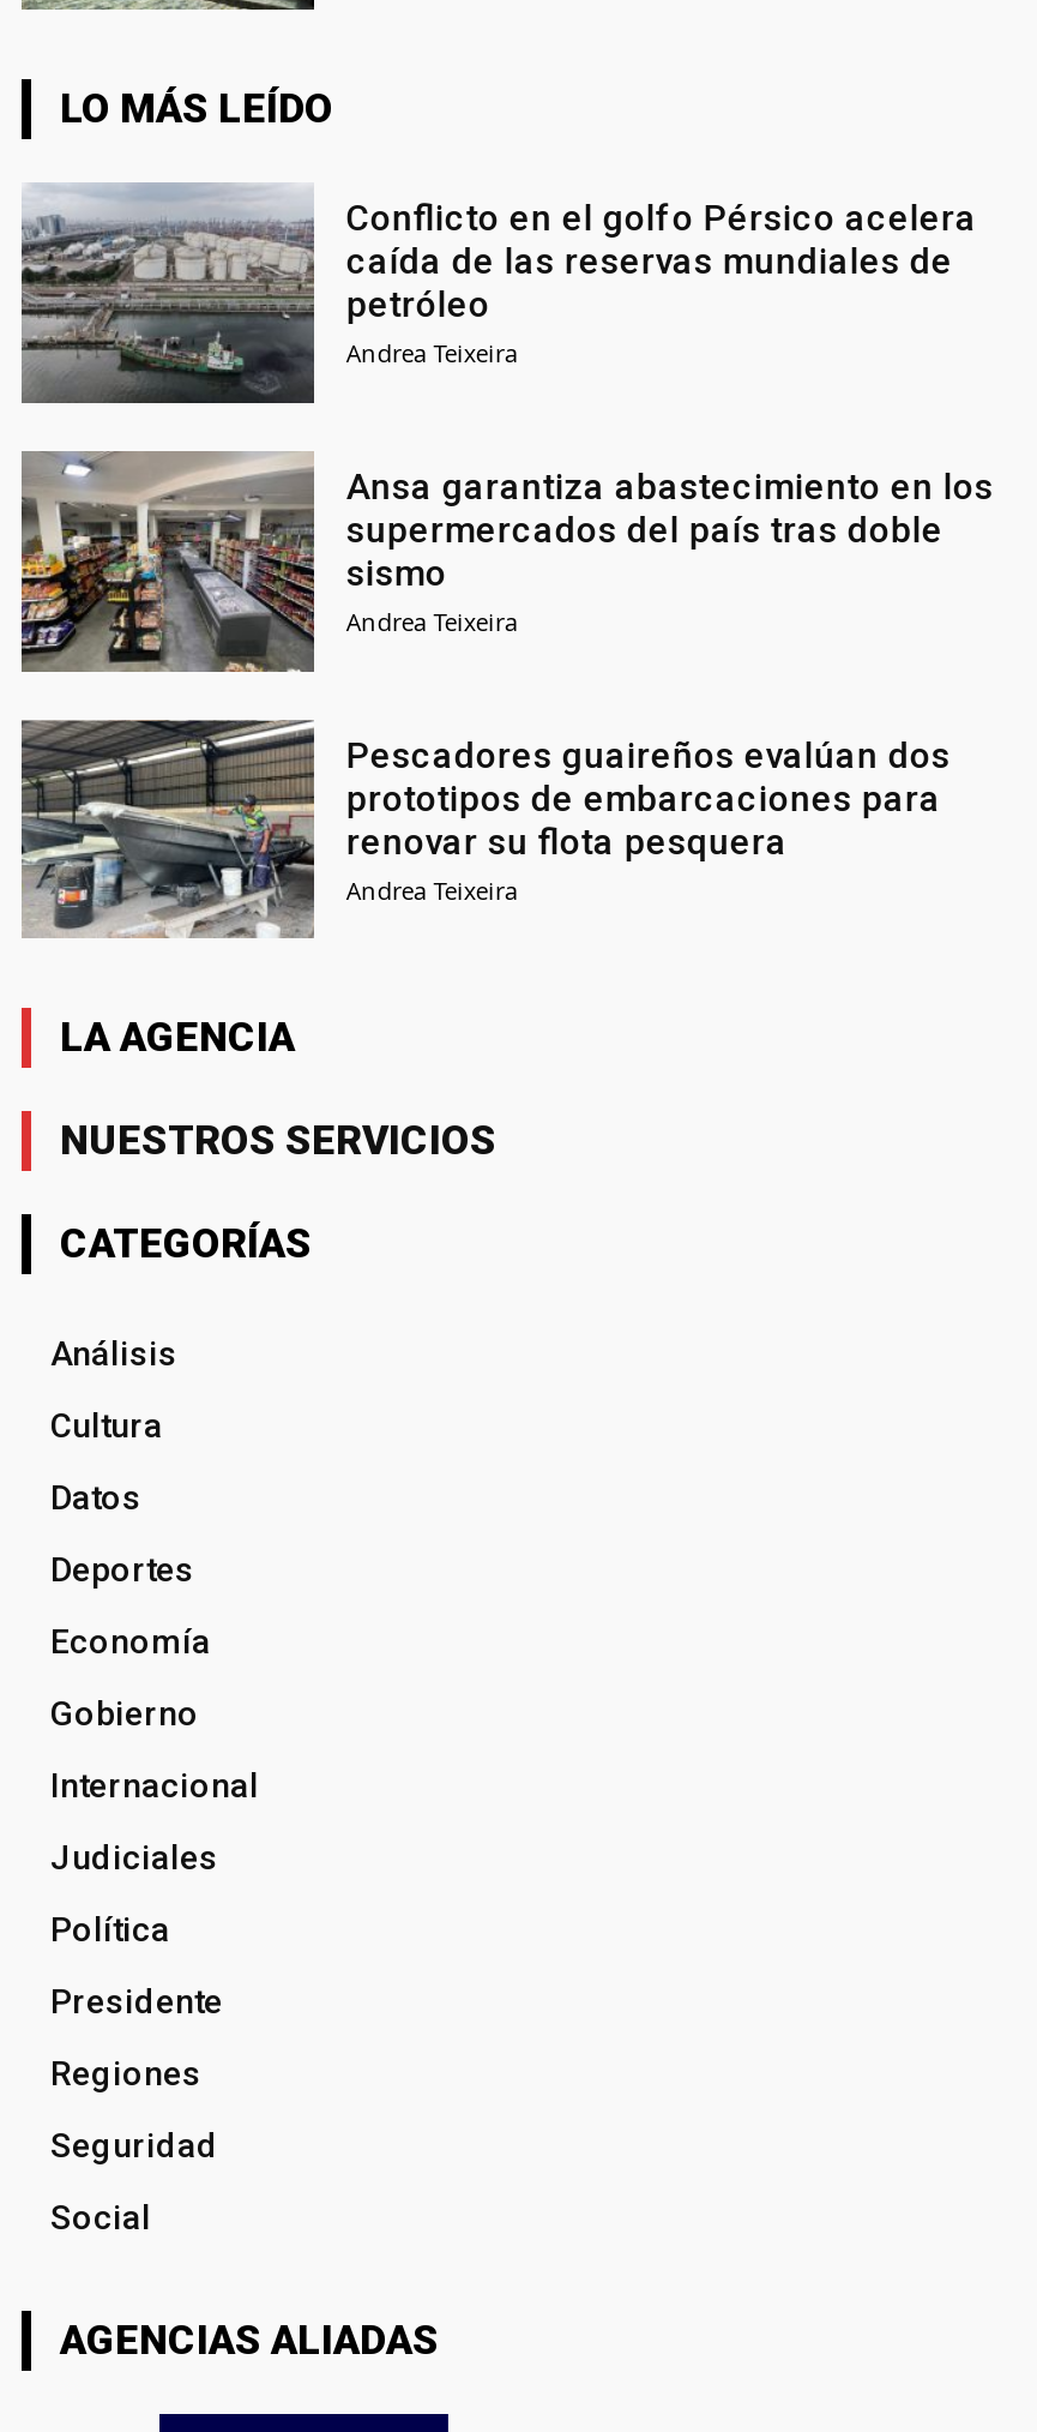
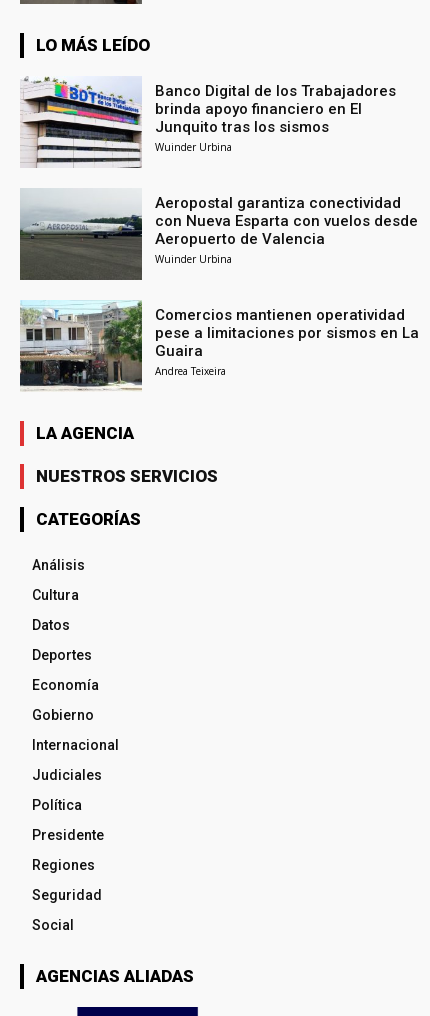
[19,182,977,406] [image] | Conflicto en el golfo Pérsico acelera | caída de las reservas mundiales de | petróleo | Andrea Teixeira -> [20,77,396,168] [image] | Banco Digital de los Trabajadores | brinda apoyo financiero en El | Junquito tras los sismos | Wuinder Urbina
[19,451,994,674] [image] | Ansa garantiza abastecimiento en los | supermercados del país tras doble | sismo | Andrea Teixeira -> [19,189,418,281] [image] | Aeropostal garantiza conectividad | con Nueva Esparta con vuelos desde | Aeropuerto de Valencia | Wuinder Urbina
[19,717,950,938] [image] | Pescadores guaireños evalúan dos | prototipos de embarcaciones para | renovar su flota pesquera -> [20,300,419,390] [image] | Comercios mantienen operatividad | pese a limitaciones por sismos en La | Guaira

